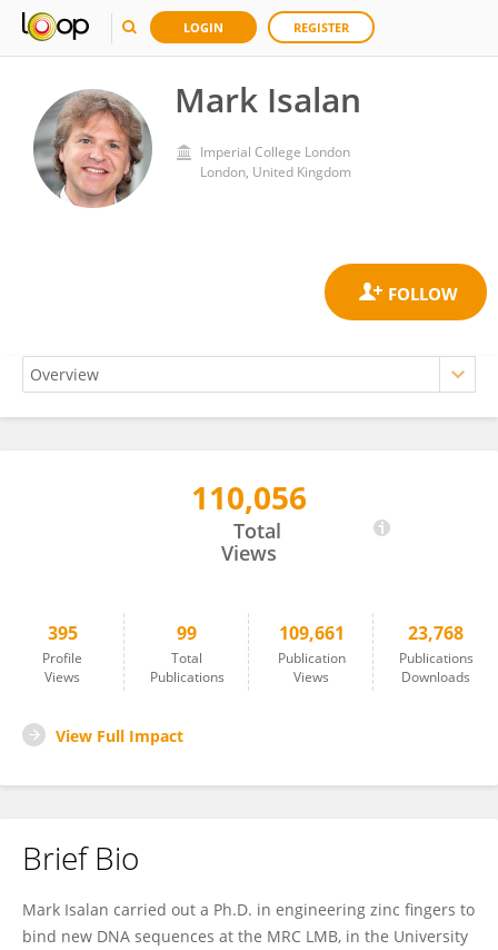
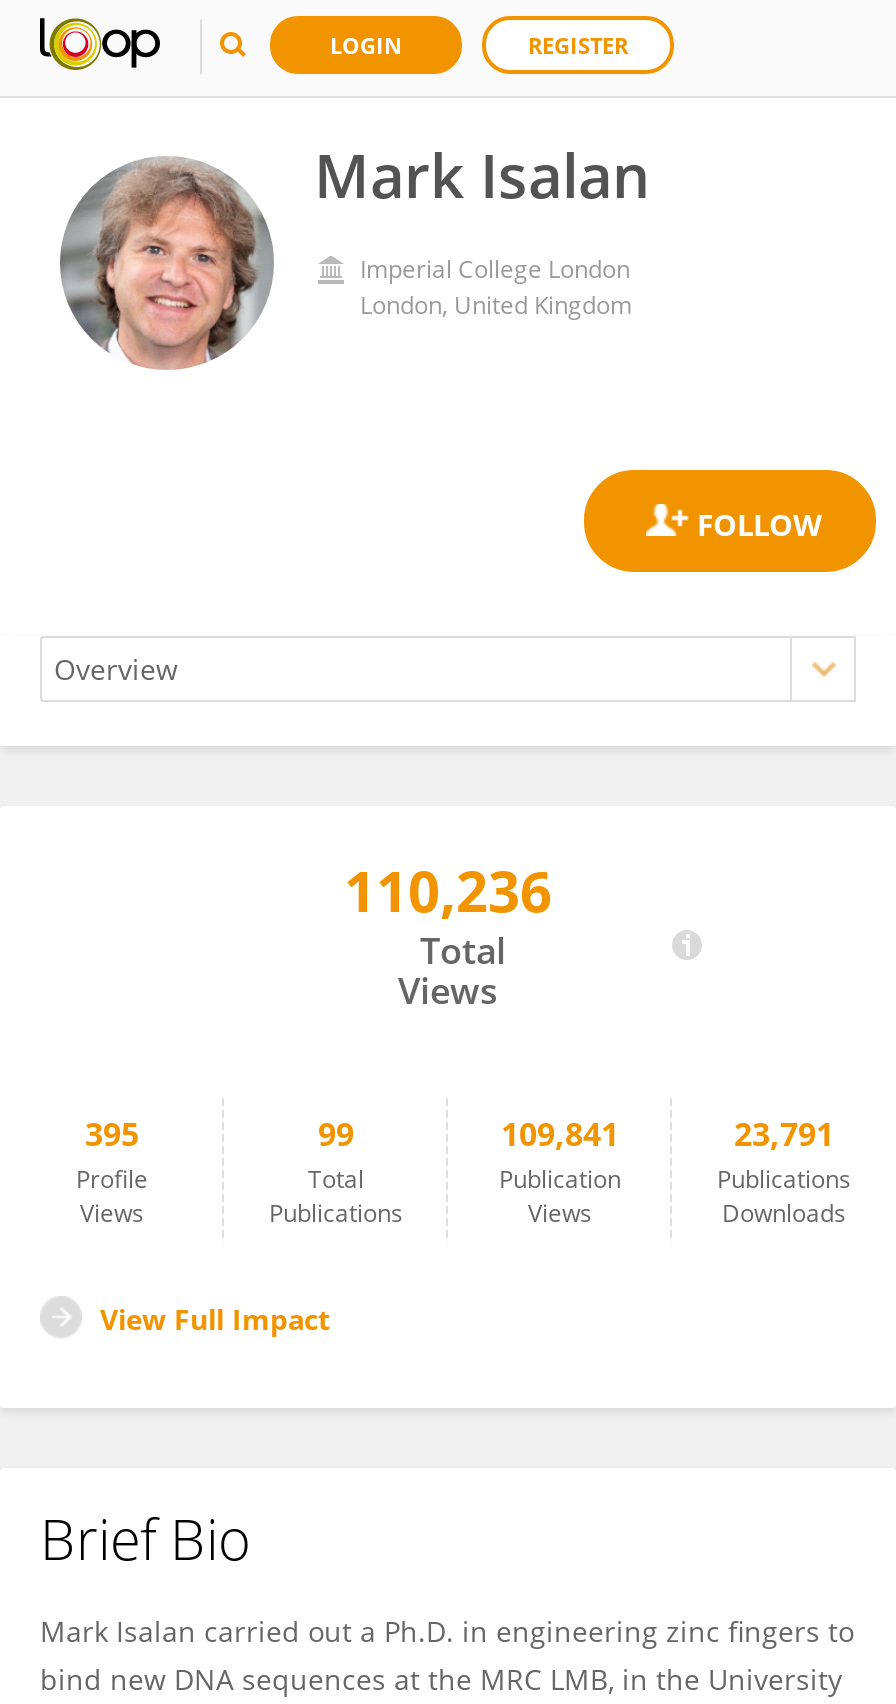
[191,476,307,518] 110,056 -> [344,852,552,928] 110,236
[278,621,344,645] 109,661 -> [501,1112,619,1156] 109,841
[408,621,464,645] 23,768 -> [734,1112,834,1156] 23,791

